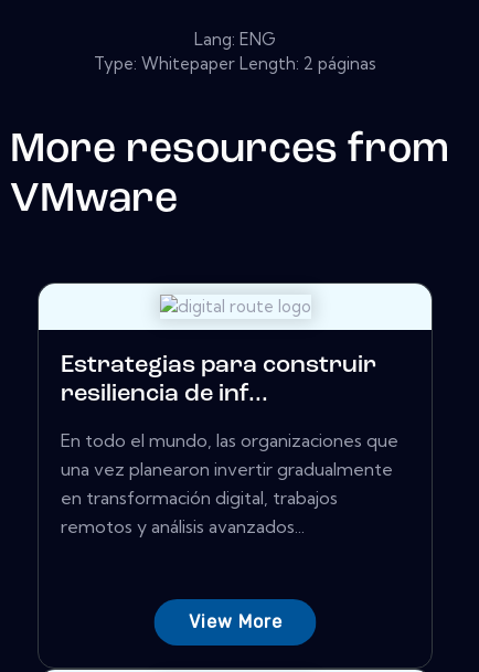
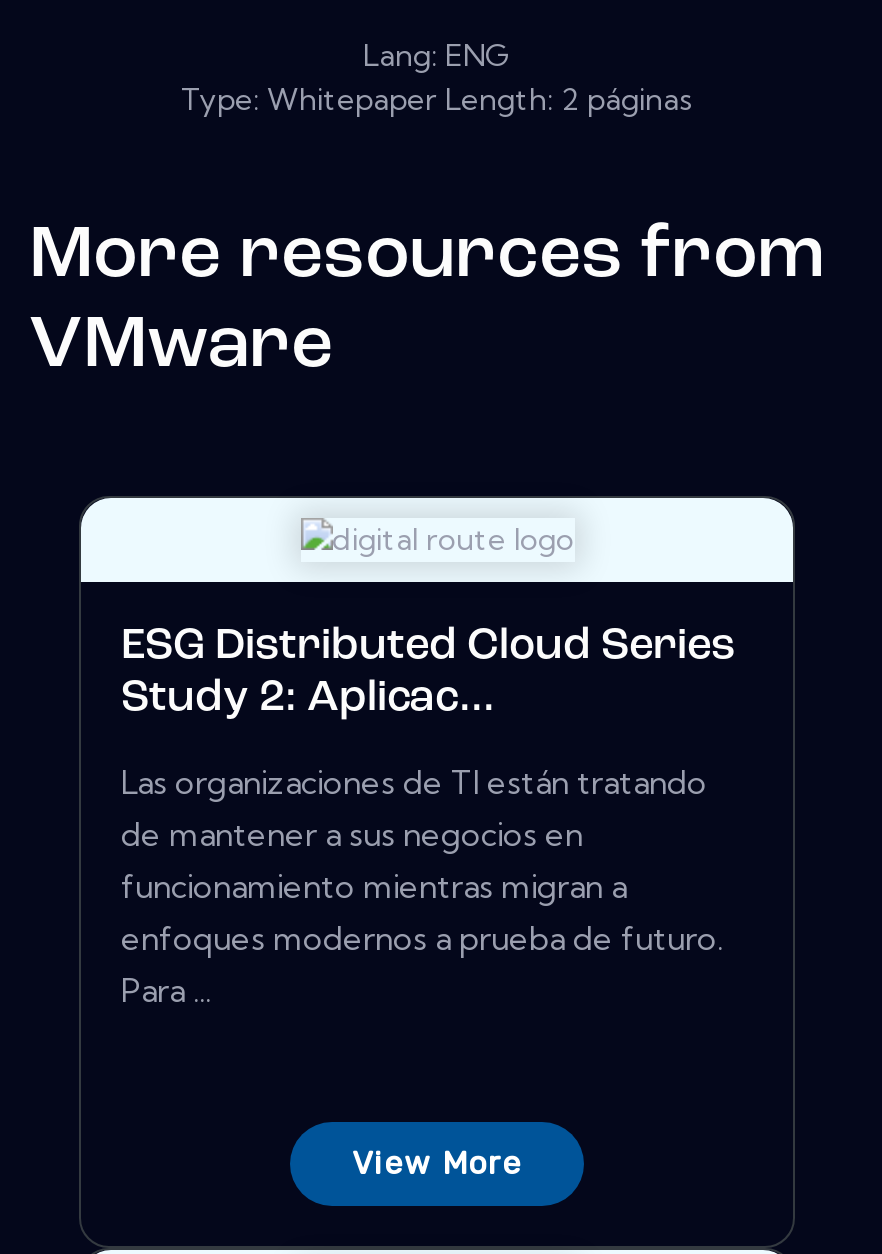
[61,353,376,407] Estrategias para construir | resiliencia de inf... -> [121,624,735,722] ESG Distributed Cloud Series | Study 2: Aplicac...
[61,429,398,537] En todo el mundo, las organizaciones que | una vez planearon invertir gradualmente | en transformación digital, trabajos | remotos y análisis avanzados... -> [121,762,723,1010] Las organizaciones de TI están tratando | de mantener a sus negocios en | funcionamiento mientras migran a | enfoques modernos a prueba de futuro. | Para ...

